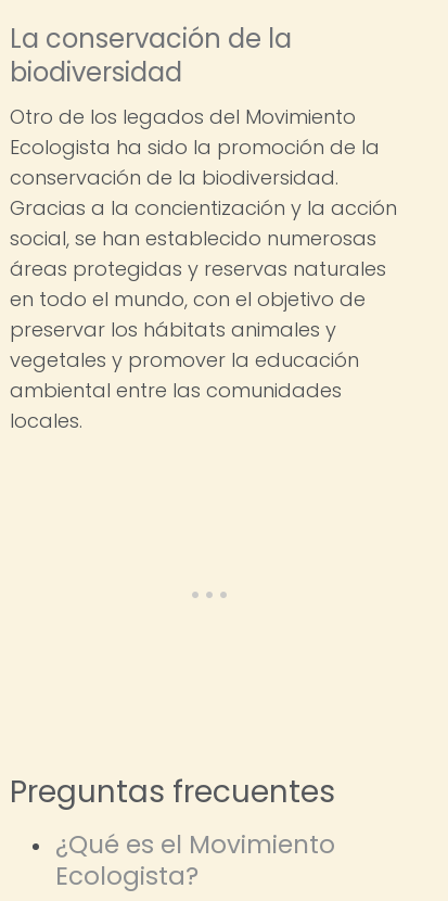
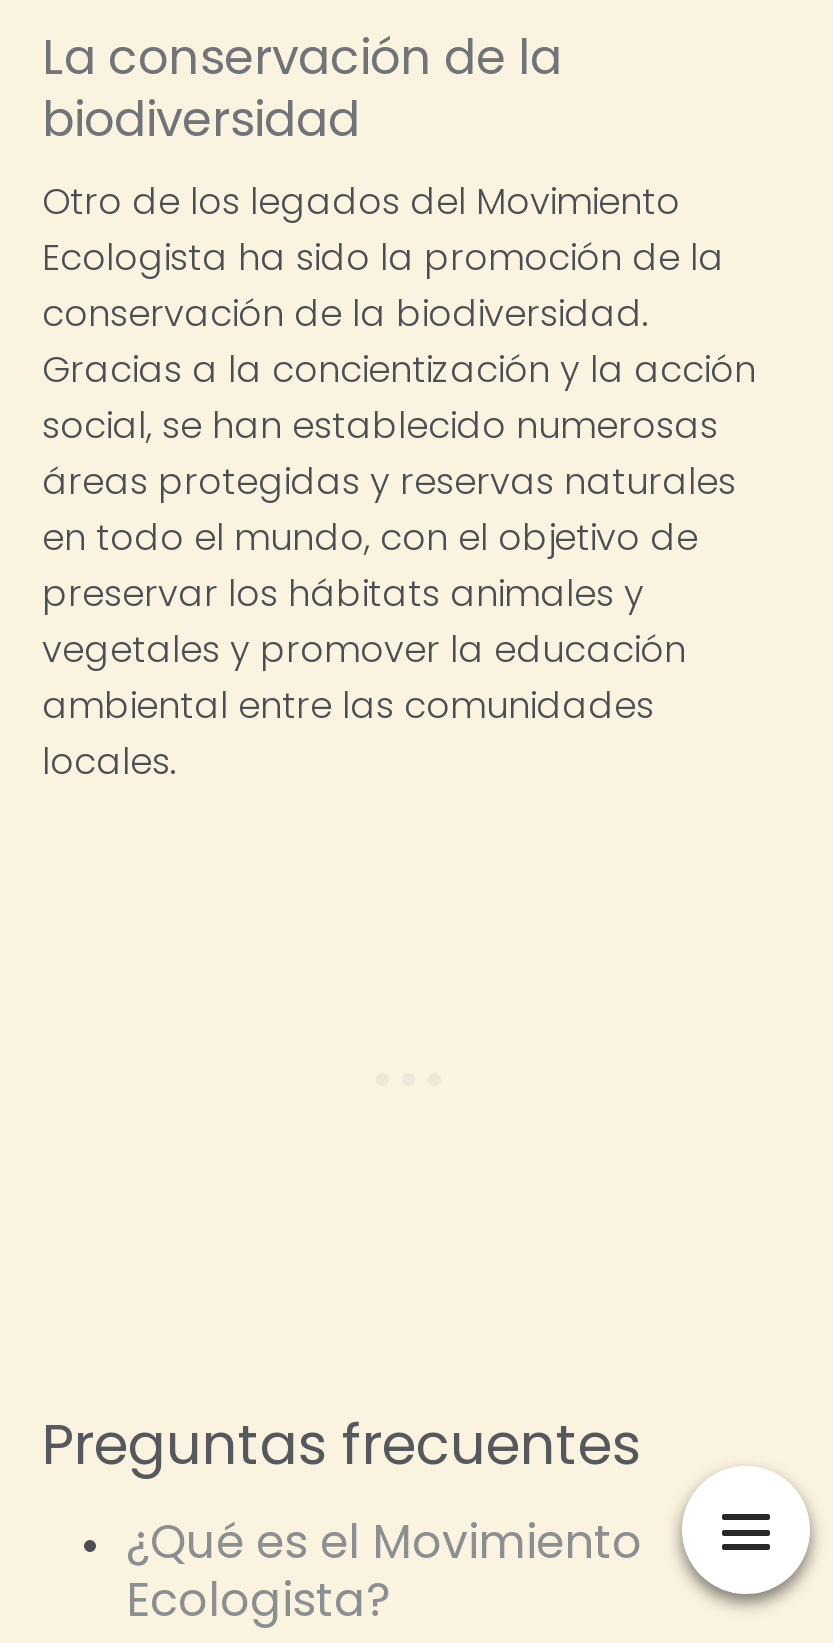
none -> [672,1466,820,1612] [image]

